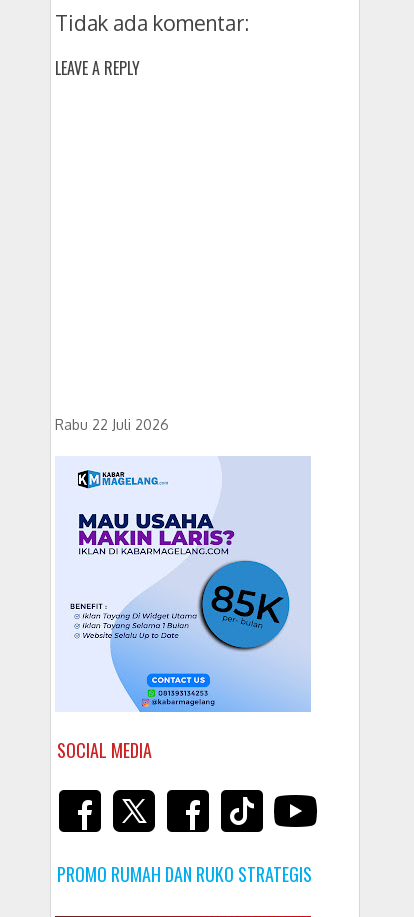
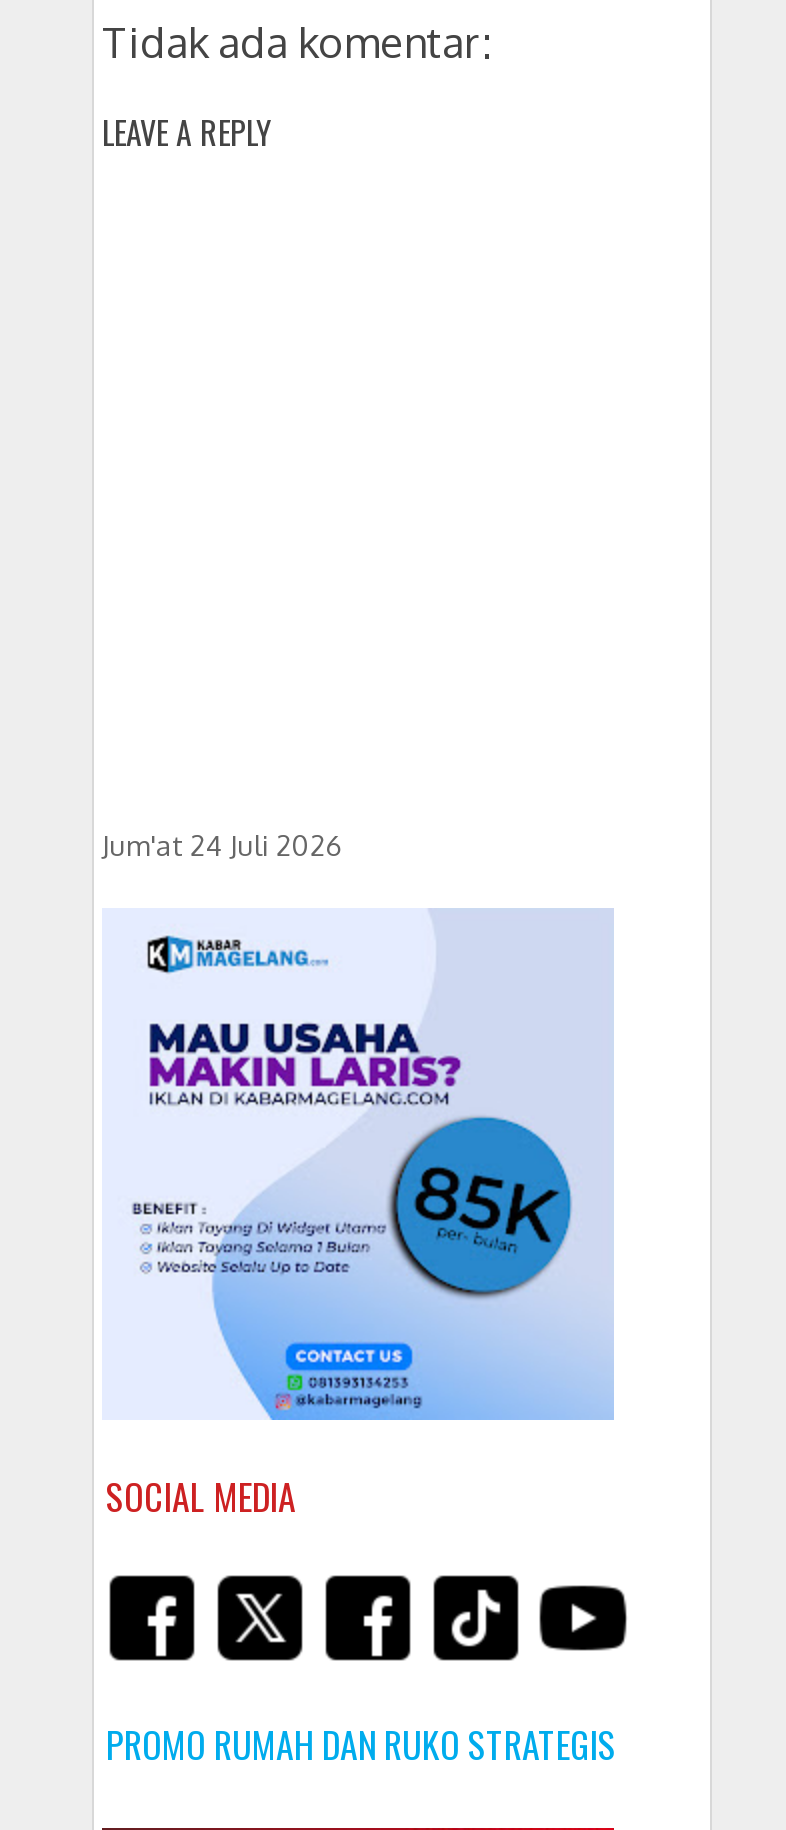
[55,416,169,433] Rabu 22 Juli 2026 -> [102,828,344,862] Jum'at 24 Juli 2026

